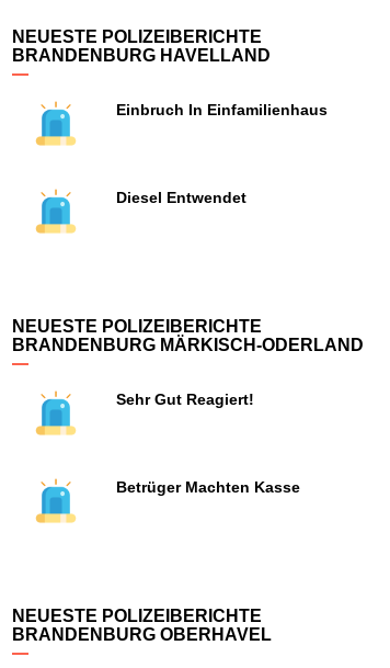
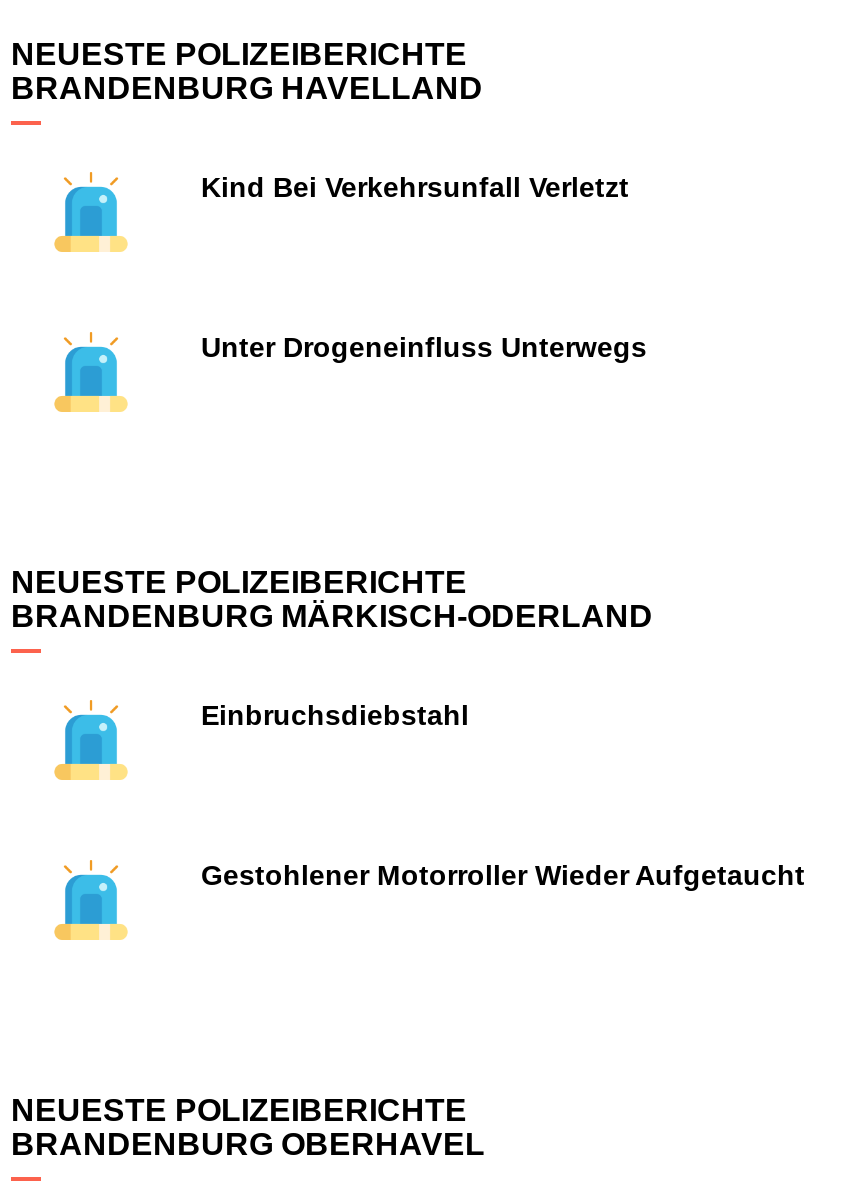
[116,101,328,118] Einbruch In Einfamilienhaus -> [201,171,629,203] Kind Bei Verkehrsunfall Verletzt
[116,189,246,206] Diesel Entwendet -> [201,331,647,363] Unter Drogeneinfluss Unterwegs
[116,390,254,408] Sehr Gut Reagiert! -> [201,699,469,731] Einbruchsdiebstahl
[116,478,300,496] Betrüger Machten Kasse -> [201,859,805,891] Gestohlener Motorroller Wieder Aufgetaucht

